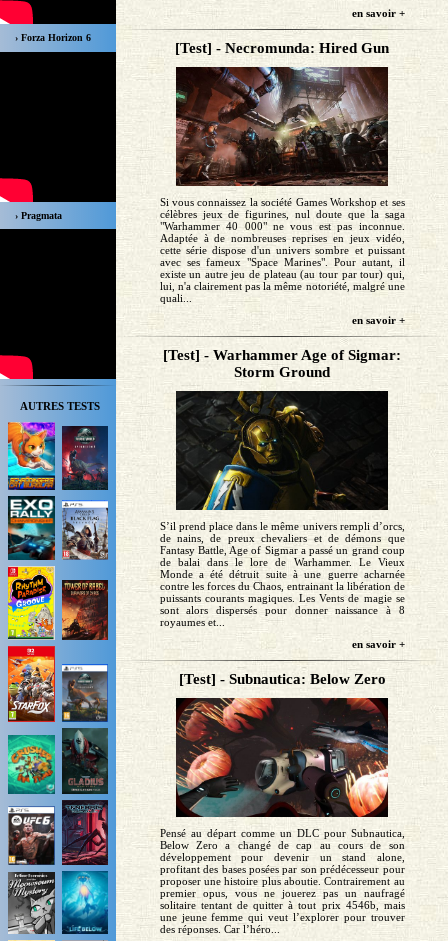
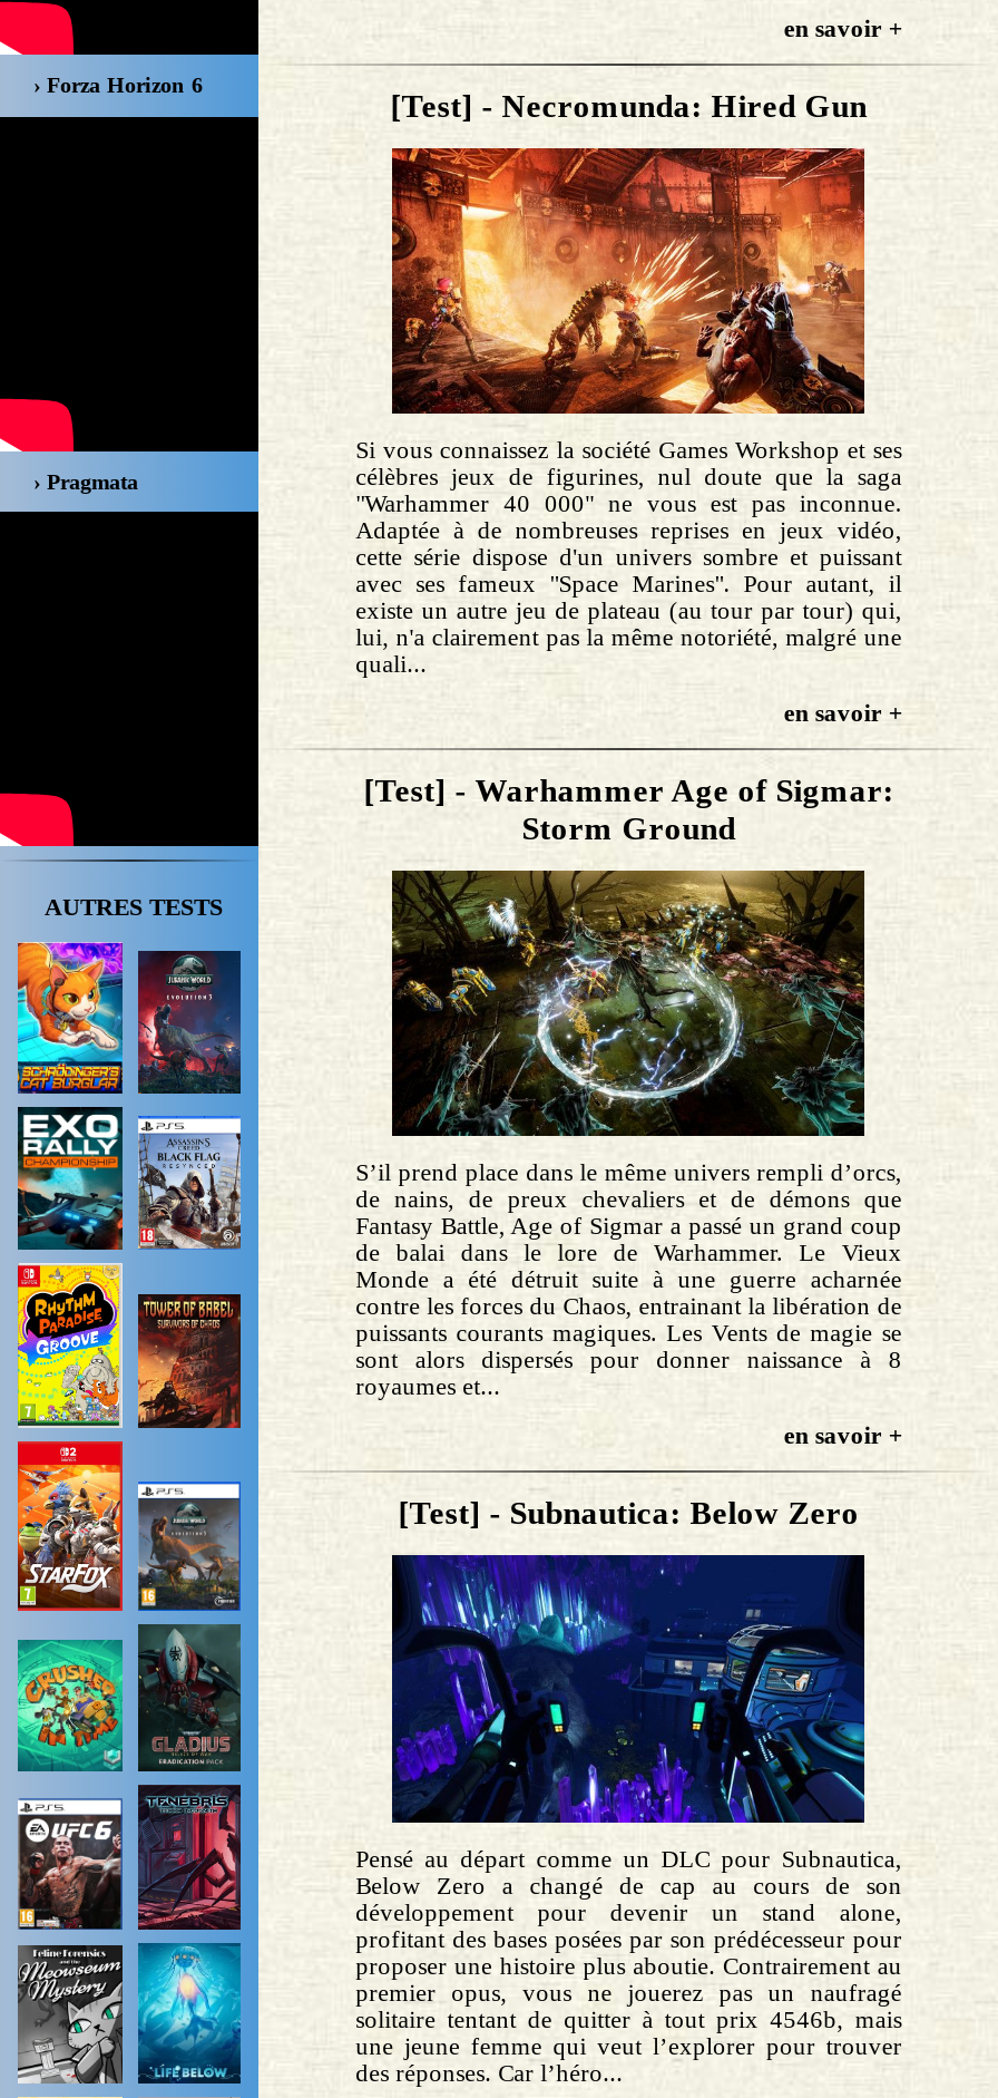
[175,66,389,187] [image] -> [390,145,867,415] [image]
[176,390,388,511] [image] -> [392,870,864,1139] [image]
[175,697,389,818] [image] -> [390,1552,867,1826] [image]

